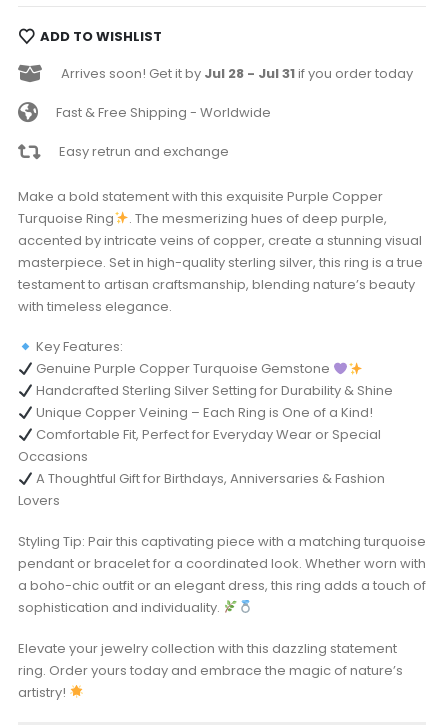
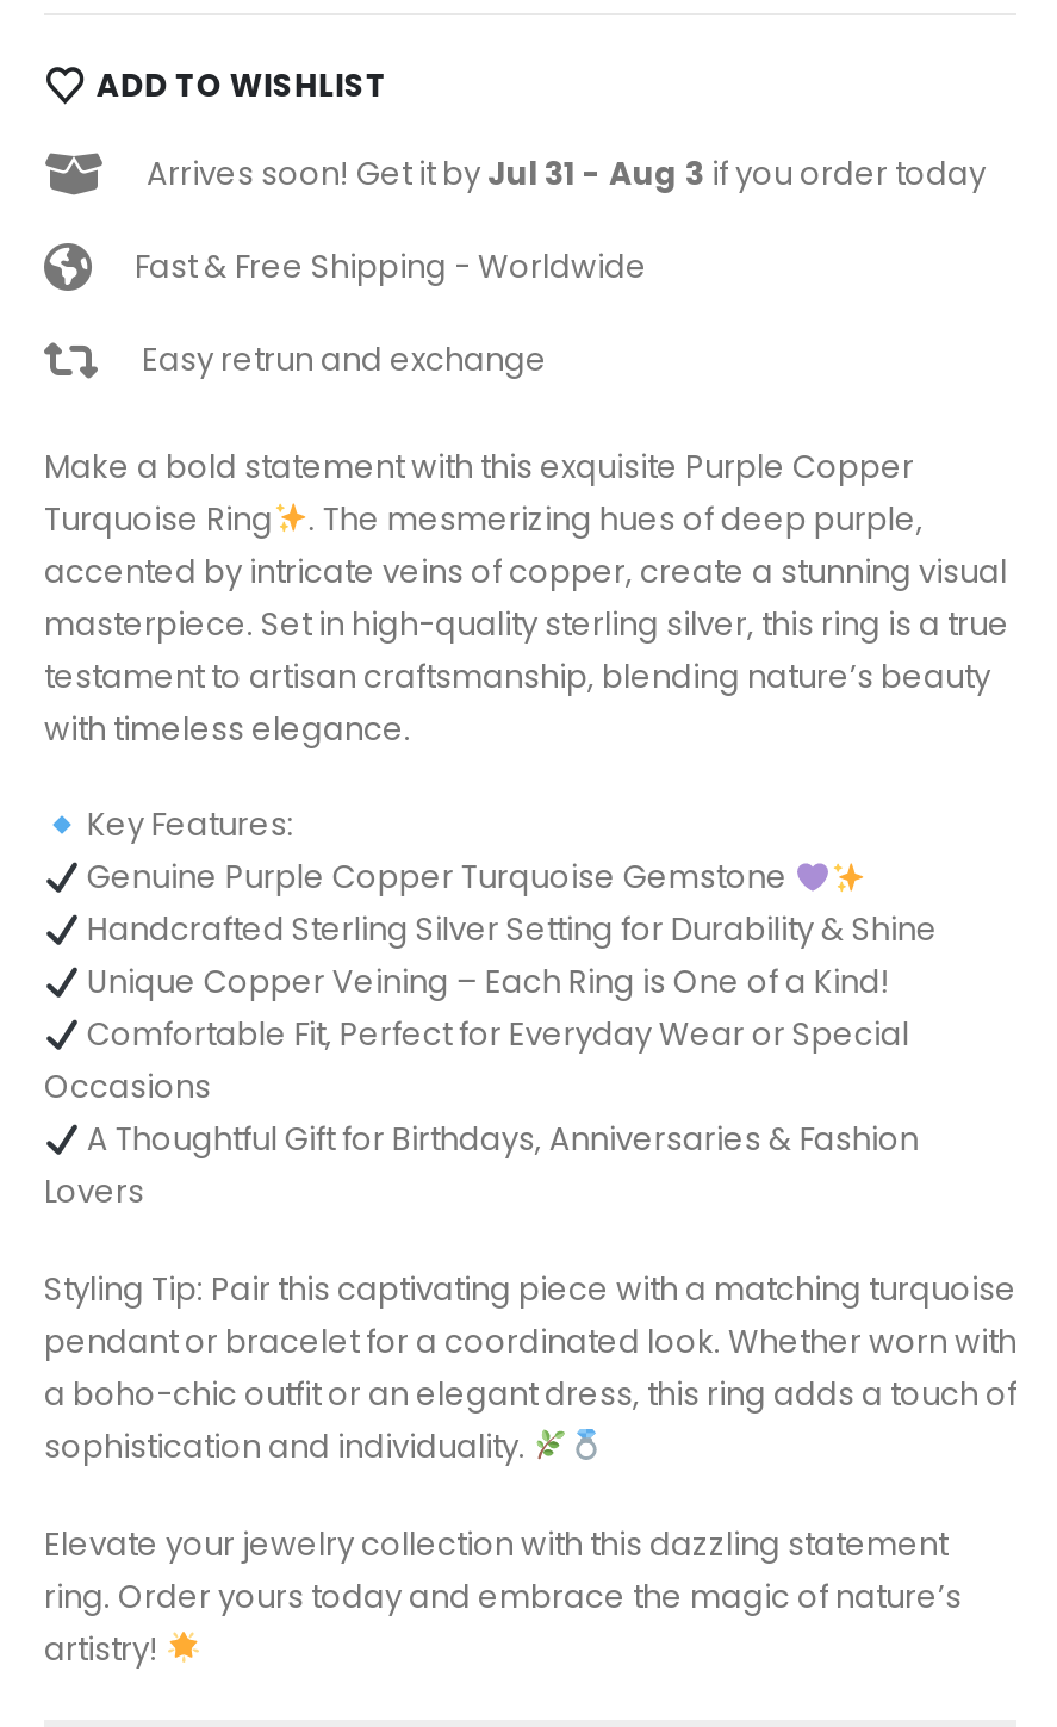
[61,64,413,83] Arrives soon! Get it by Jul 28 - Jul 31 if you order today -> [147,151,986,197] Arrives soon! Get it by Jul 31 - Aug 3 if you order today

